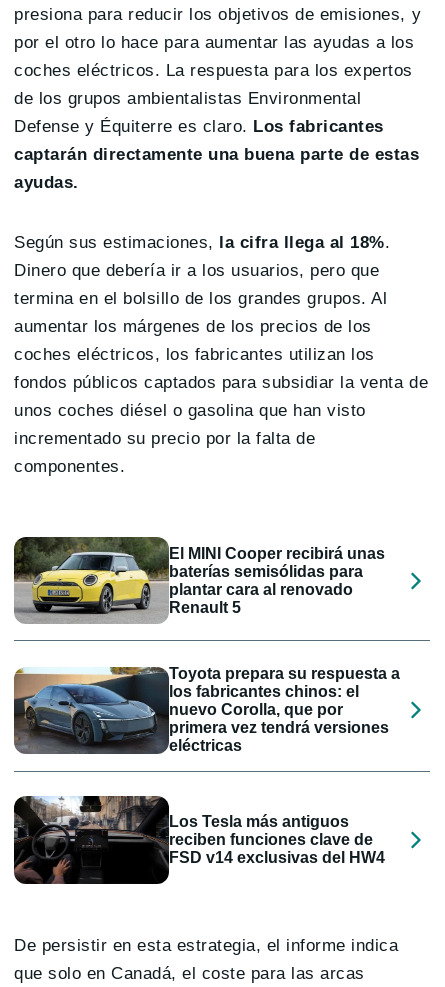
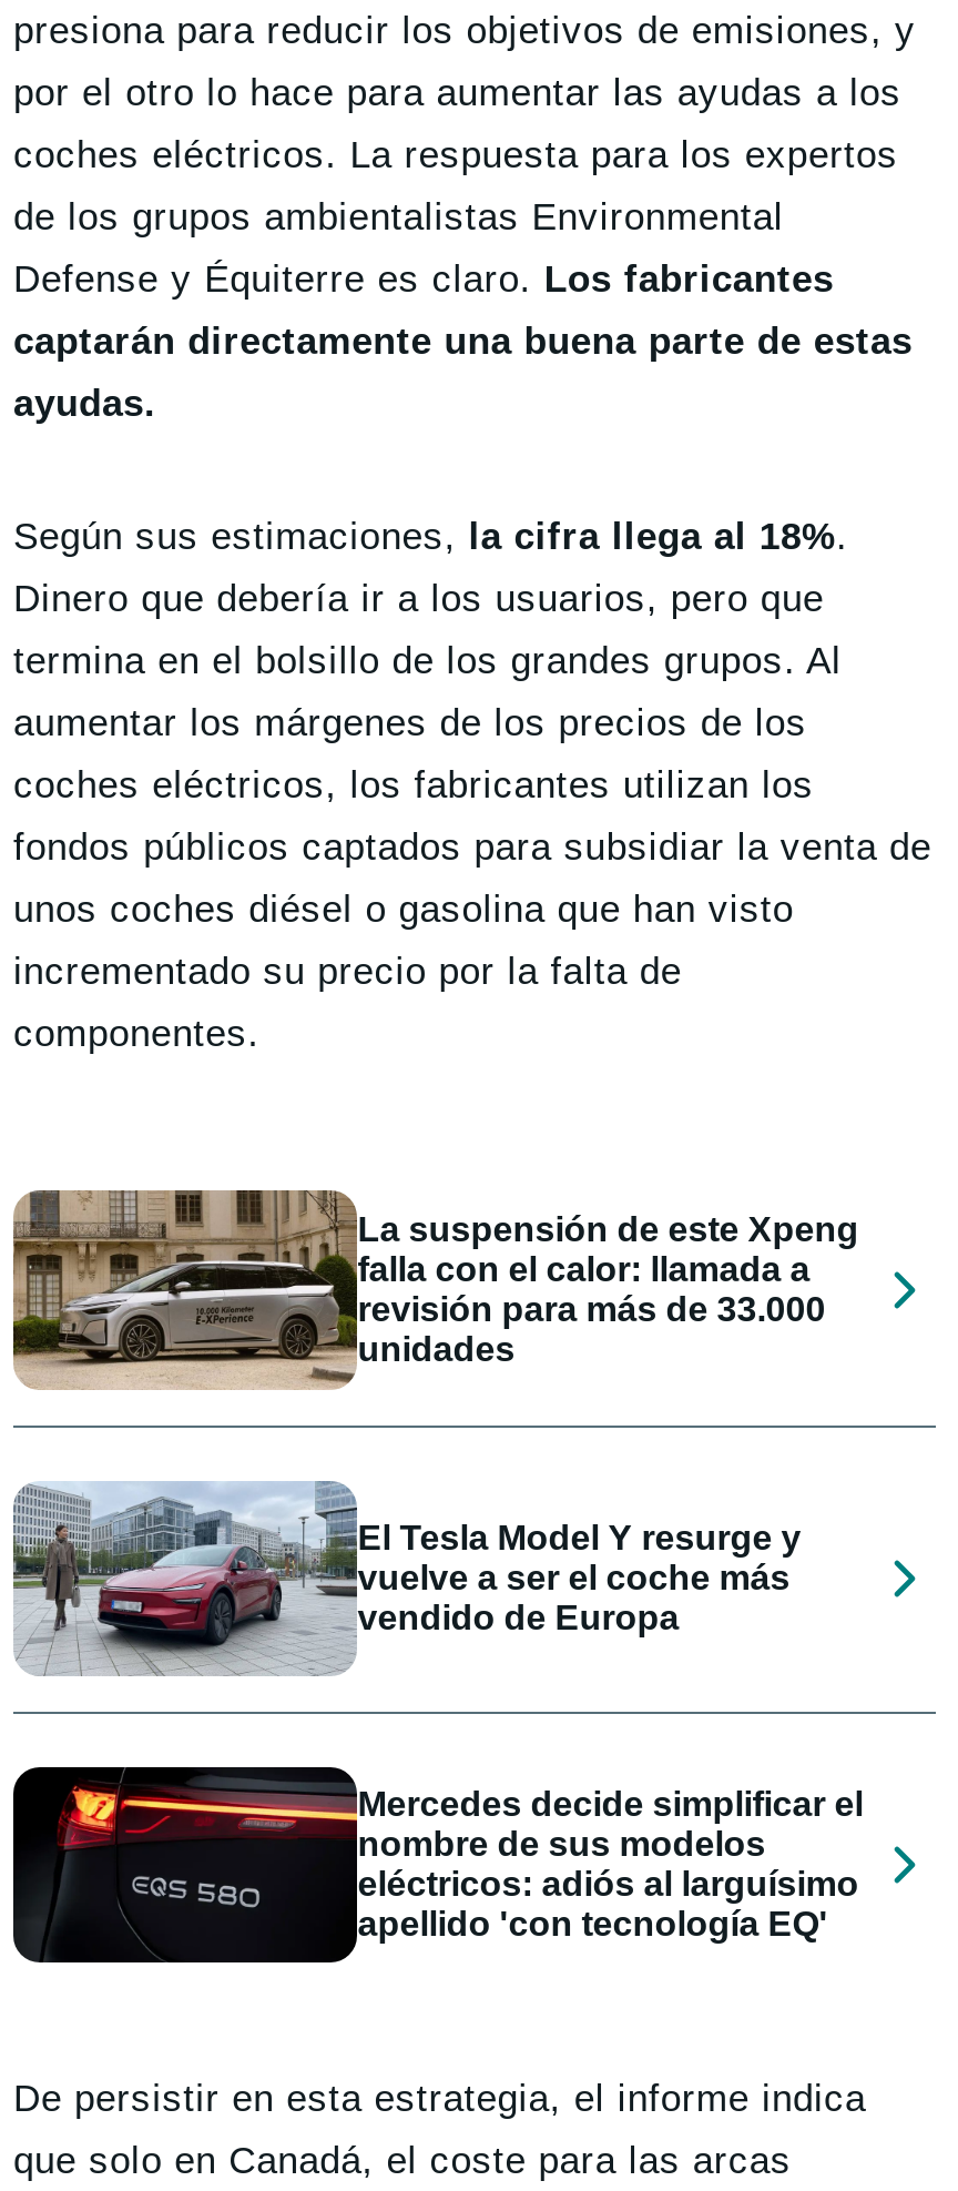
[13,537,385,625] [image] | El MINI Cooper recibirá unas | baterías semisólidas para | plantar cara al renovado | Renault 5 -> [11,1188,859,1390] [image] | La suspensión de este Xpeng | falla con el calor: llamada a | revisión para más de 33.000 | unidades
[14,665,400,754] [image] | Toyota prepara su respuesta a | los fabricantes chinos: el | nuevo Corolla, que por | primera vez tendrá versiones | eléctricas -> [13,1481,801,1674] [image] | El Tesla Model Y resurge y | vuelve a ser el coche más | vendido de Europa
[13,795,385,885] [image] | Los Tesla más antiguos | reciben funciones clave de | FSD v14 exclusivas del HW4 -> [11,1765,863,1965] [image] | Mercedes decide simplificar el | nombre de sus modelos | eléctricos: adiós al larguísimo | apellido 'con tecnología EQ'

